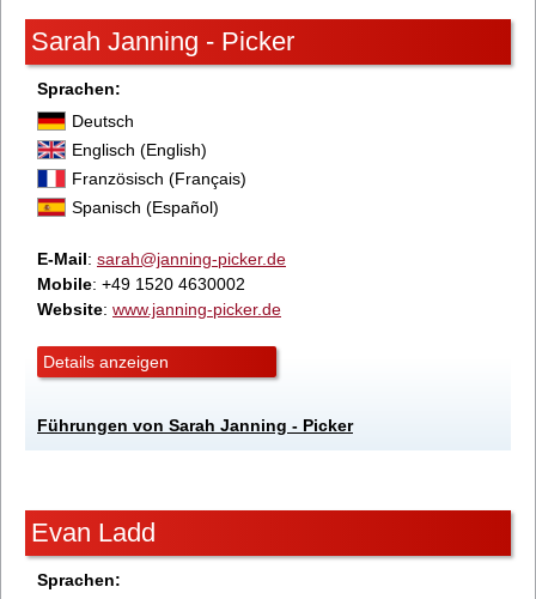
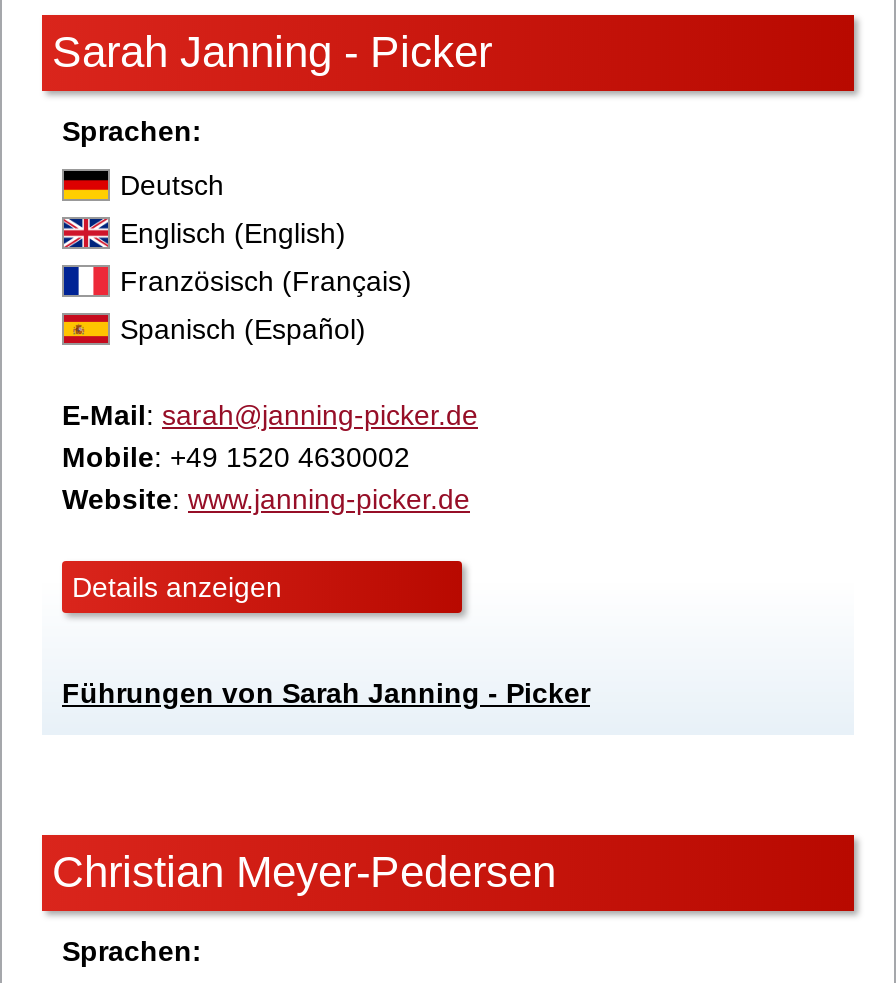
[31,518,156,547] Evan Ladd -> [52,847,556,897] Christian Meyer-Pedersen

